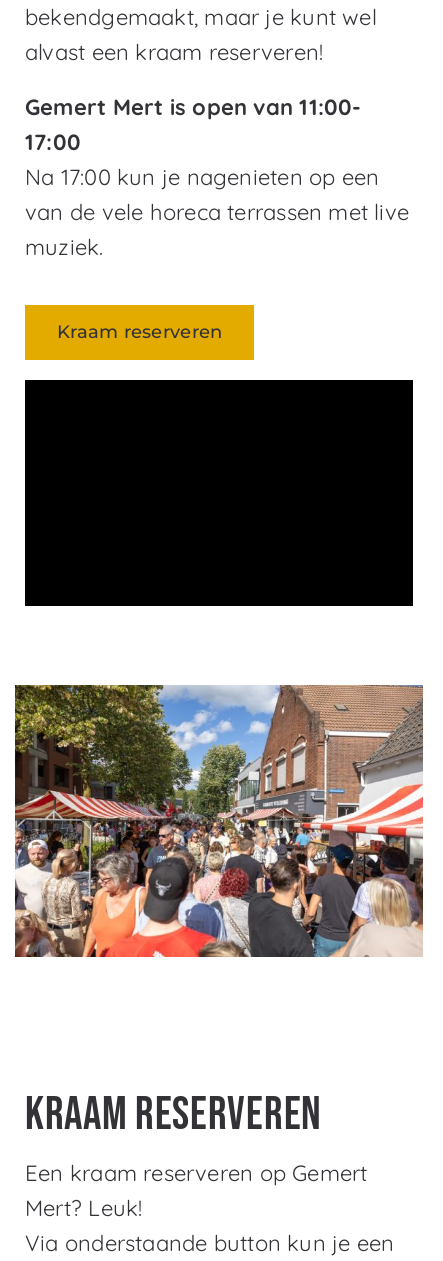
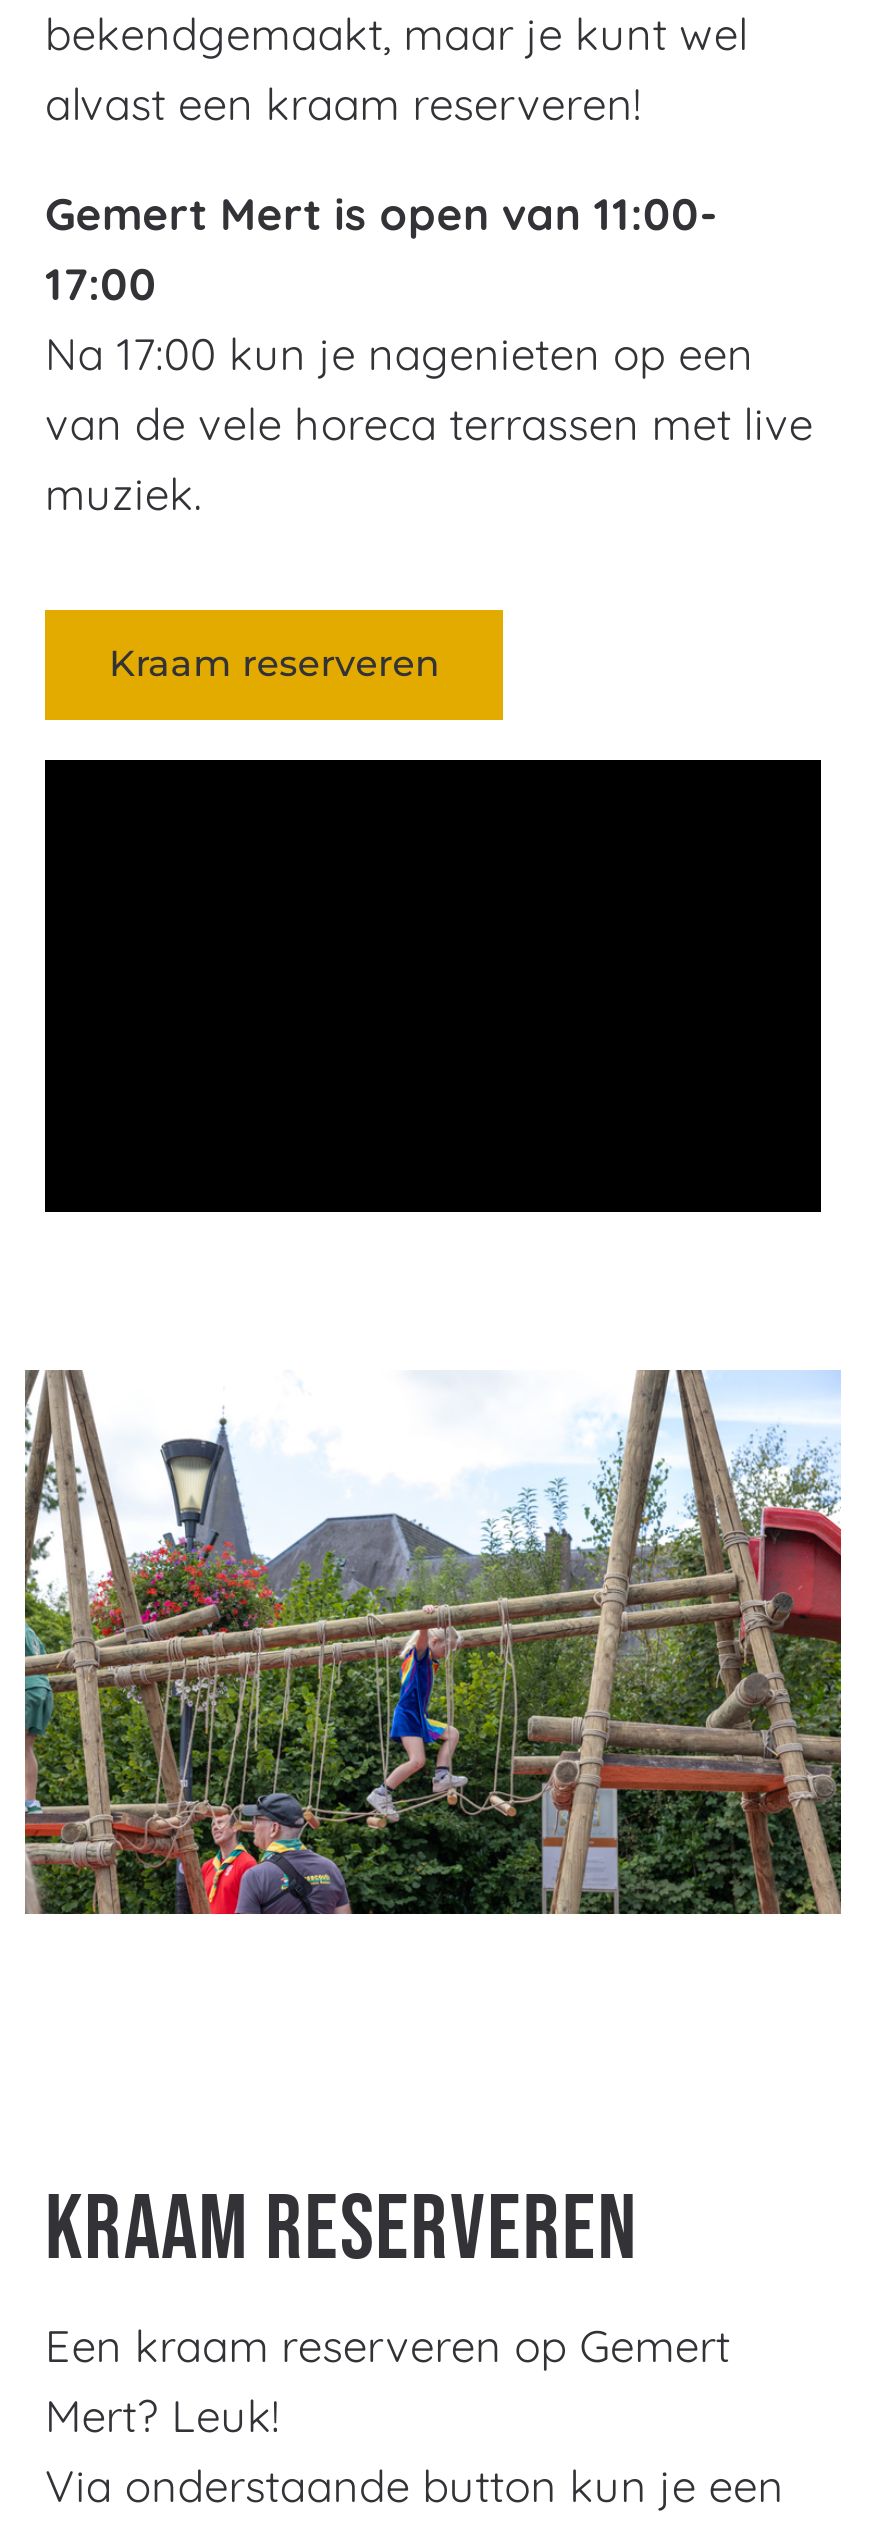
[14,684,424,958] [image] -> [23,1368,843,1916] [image]

